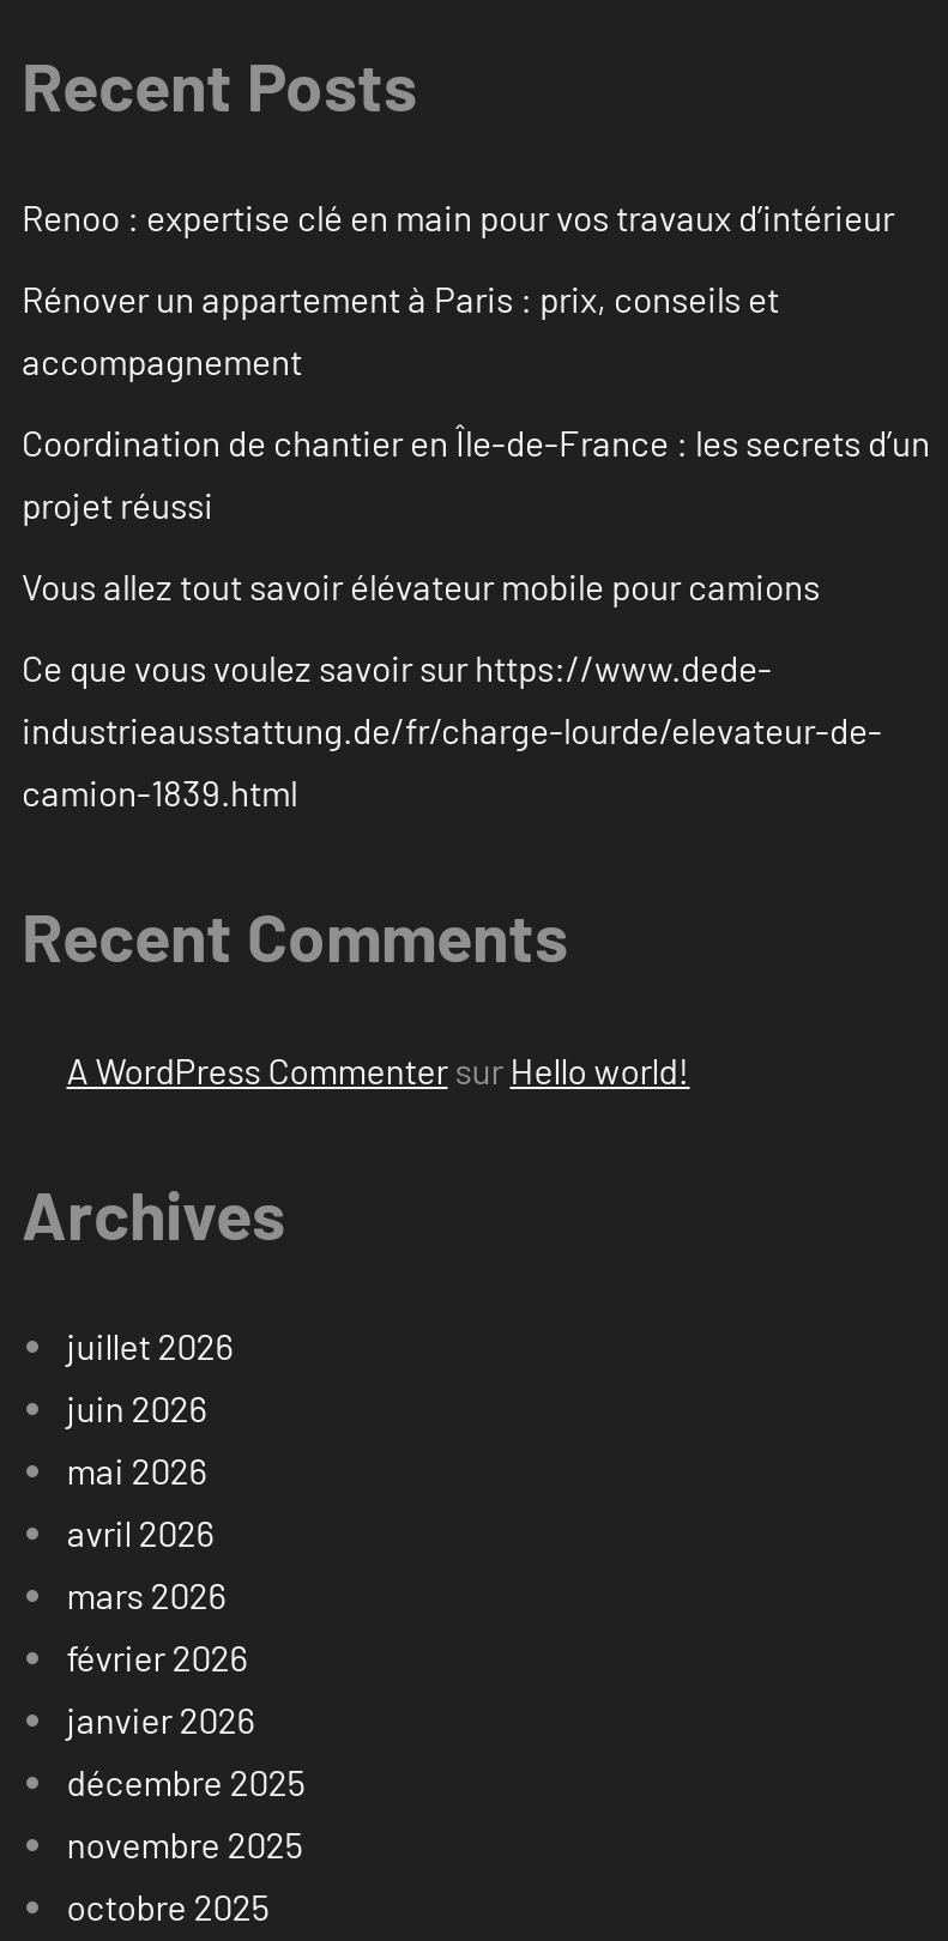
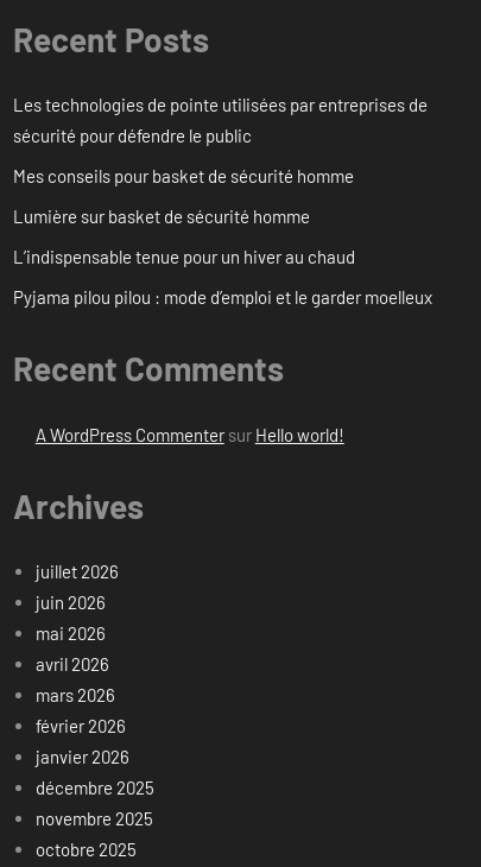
[22,196,894,239] Renoo : expertise clé en main pour vos travaux d’intérieur -> [13,94,428,146] Les technologies de pointe utilisées par entreprises de | sécurité pour défendre le public
[22,277,779,383] Rénover un appartement à Paris : prix, conseils et | accompagnement -> [13,165,354,187] Mes conseils pour basket de sécurité homme
[22,421,930,527] Coordination de chantier en Île-de-France : les secrets d’un | projet réussi -> [13,206,310,227] Lumière sur basket de sécurité homme
[22,565,820,608] Vous allez tout savoir élévateur mobile pour camions -> [13,246,355,268] L’indispensable tenue pour un hiver au chaud
[22,647,882,814] Ce que vous voulez savoir sur https://www.dede- | industrieausstattung.de/fr/charge-lourde/elevateur-de- | camion-1839.html -> [13,287,432,308] Pyjama pilou pilou : mode d’emploi et le garder moelleux

